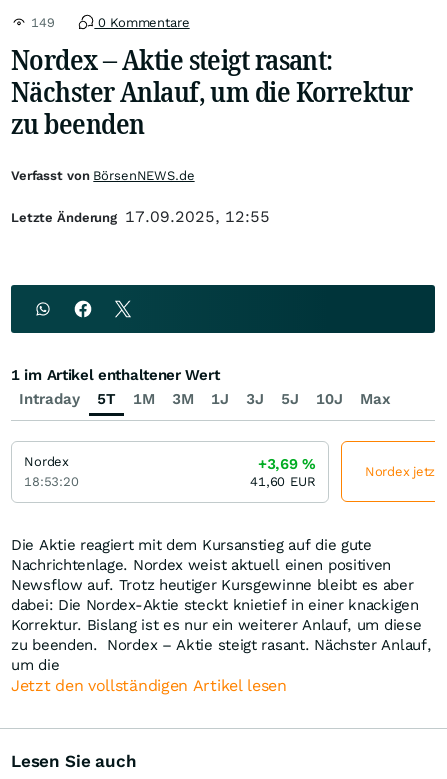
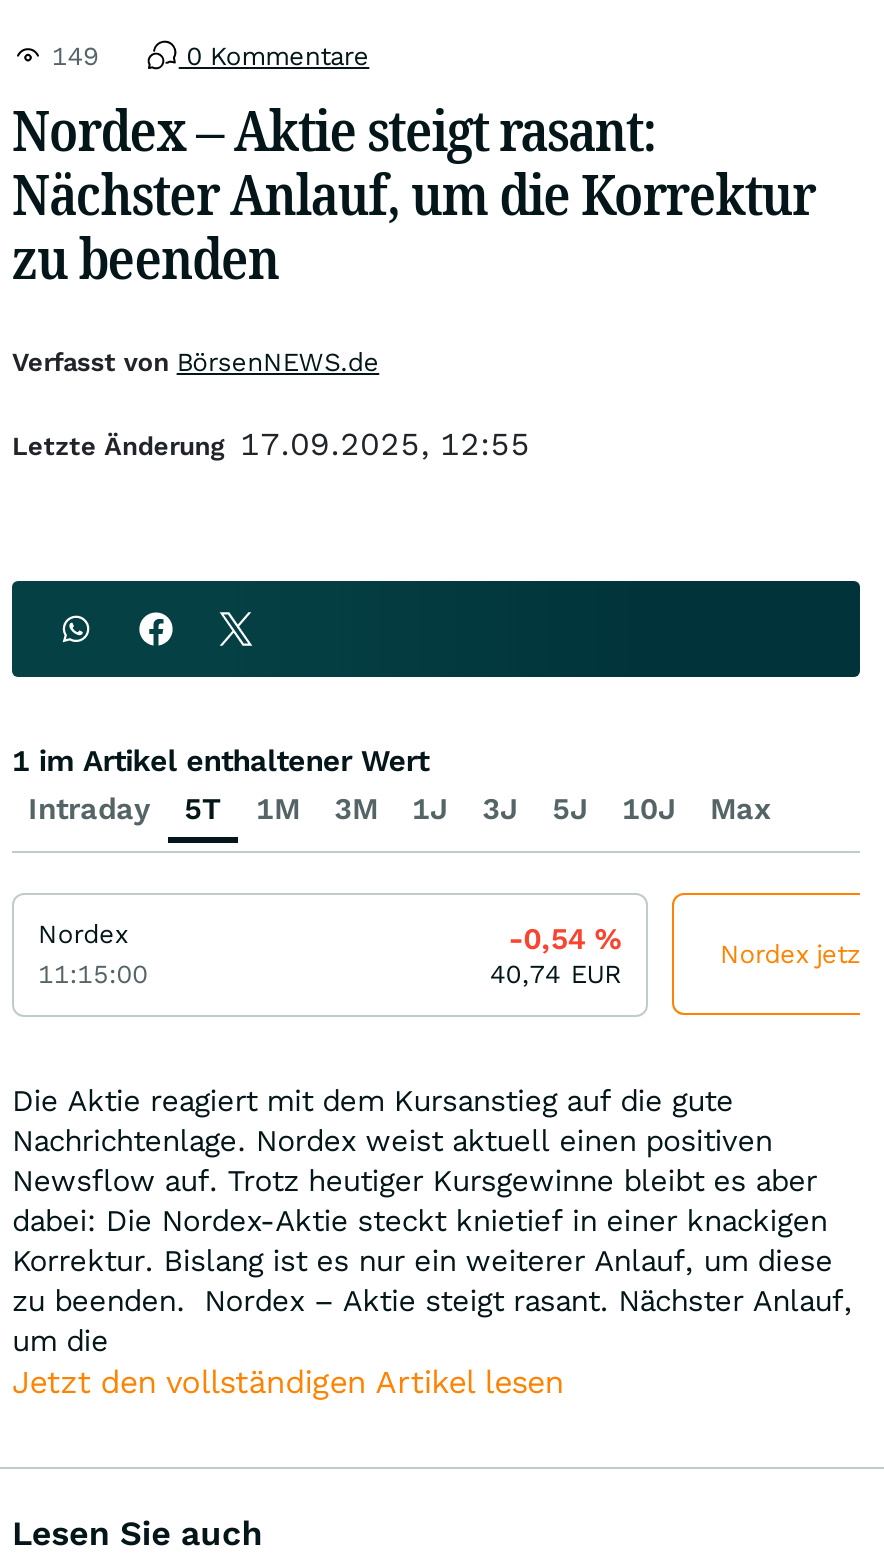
[258,455,316,473] +3,69% -> [508,921,622,957] -0,54%
[24,474,79,489] 18:53:20 -> [38,959,148,989] 11:15:00
[250,474,316,489] 41,60 EUR -> [490,959,622,989] 40,74 EUR

